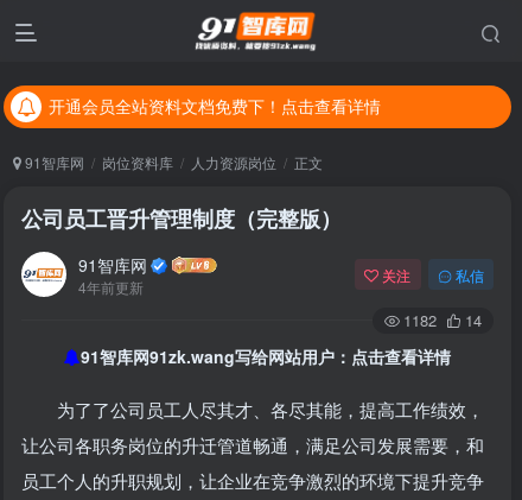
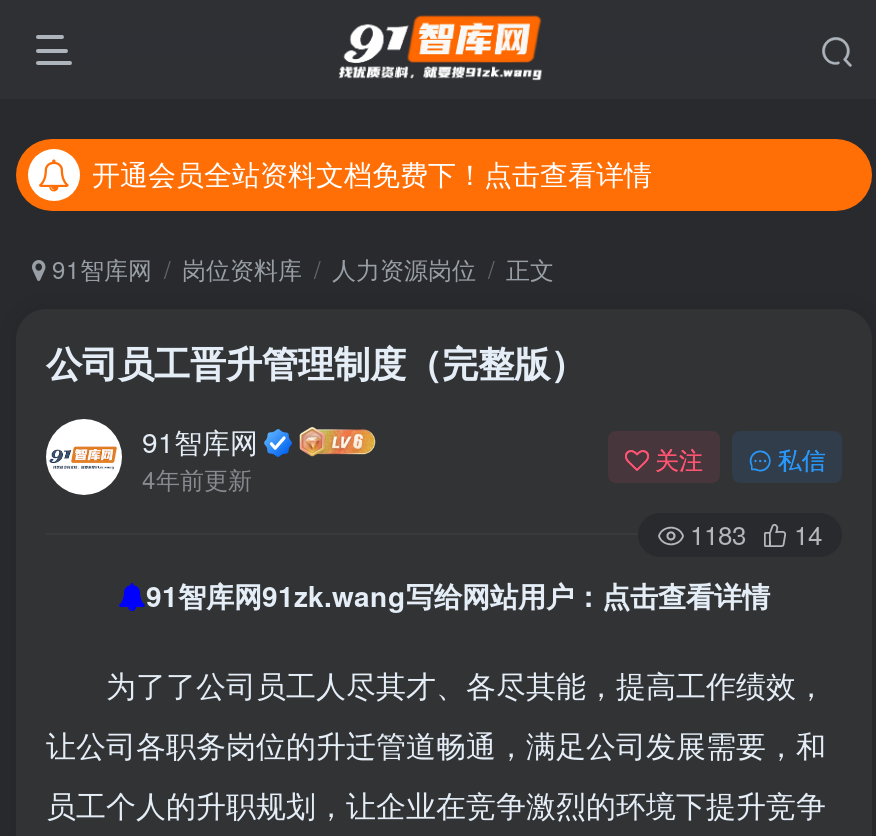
[403,309,482,332] 1182 14 -> [690,516,822,554] 1183 14

